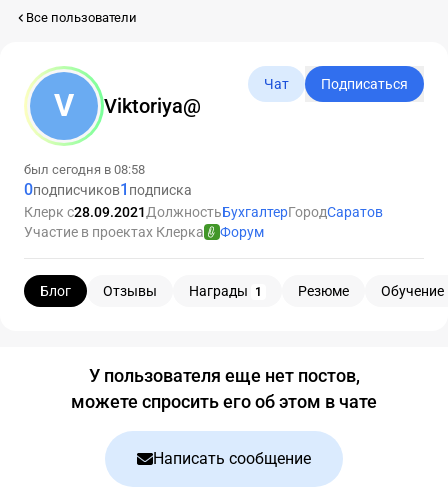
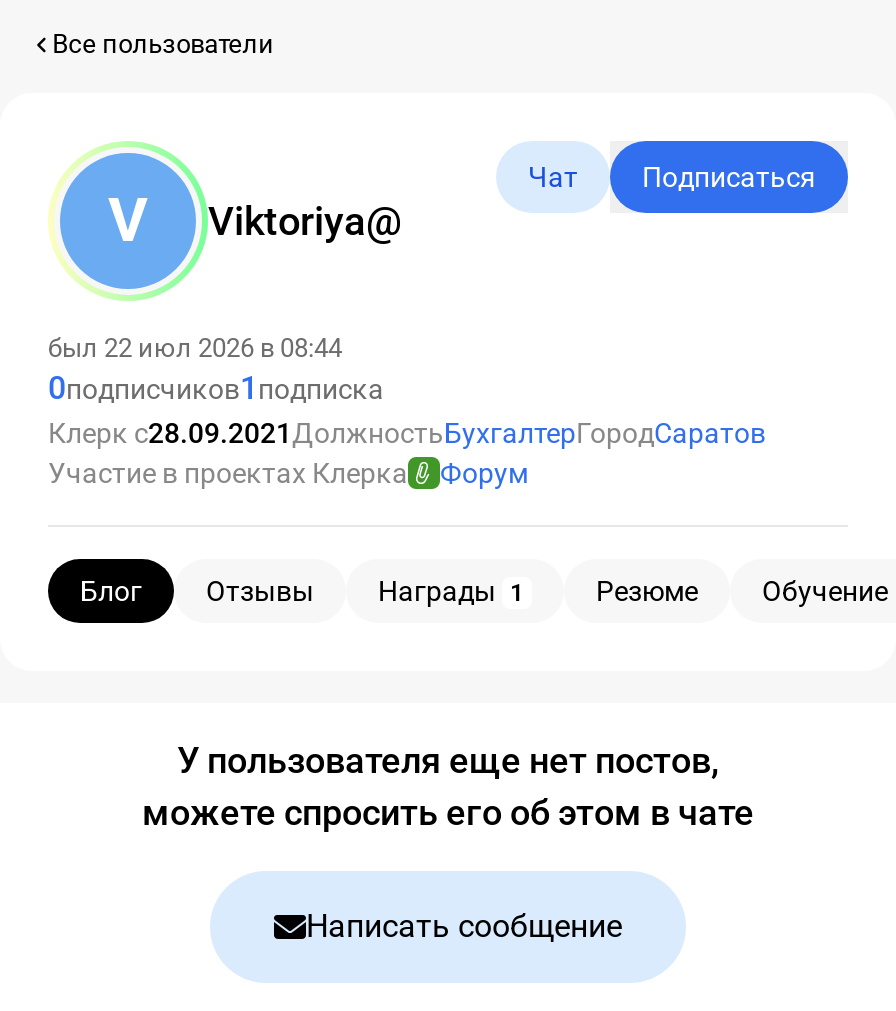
[24,162,145,177] был сегодня в 08:58 -> [48,333,342,363] был 22 июл 2026 в 08:44

